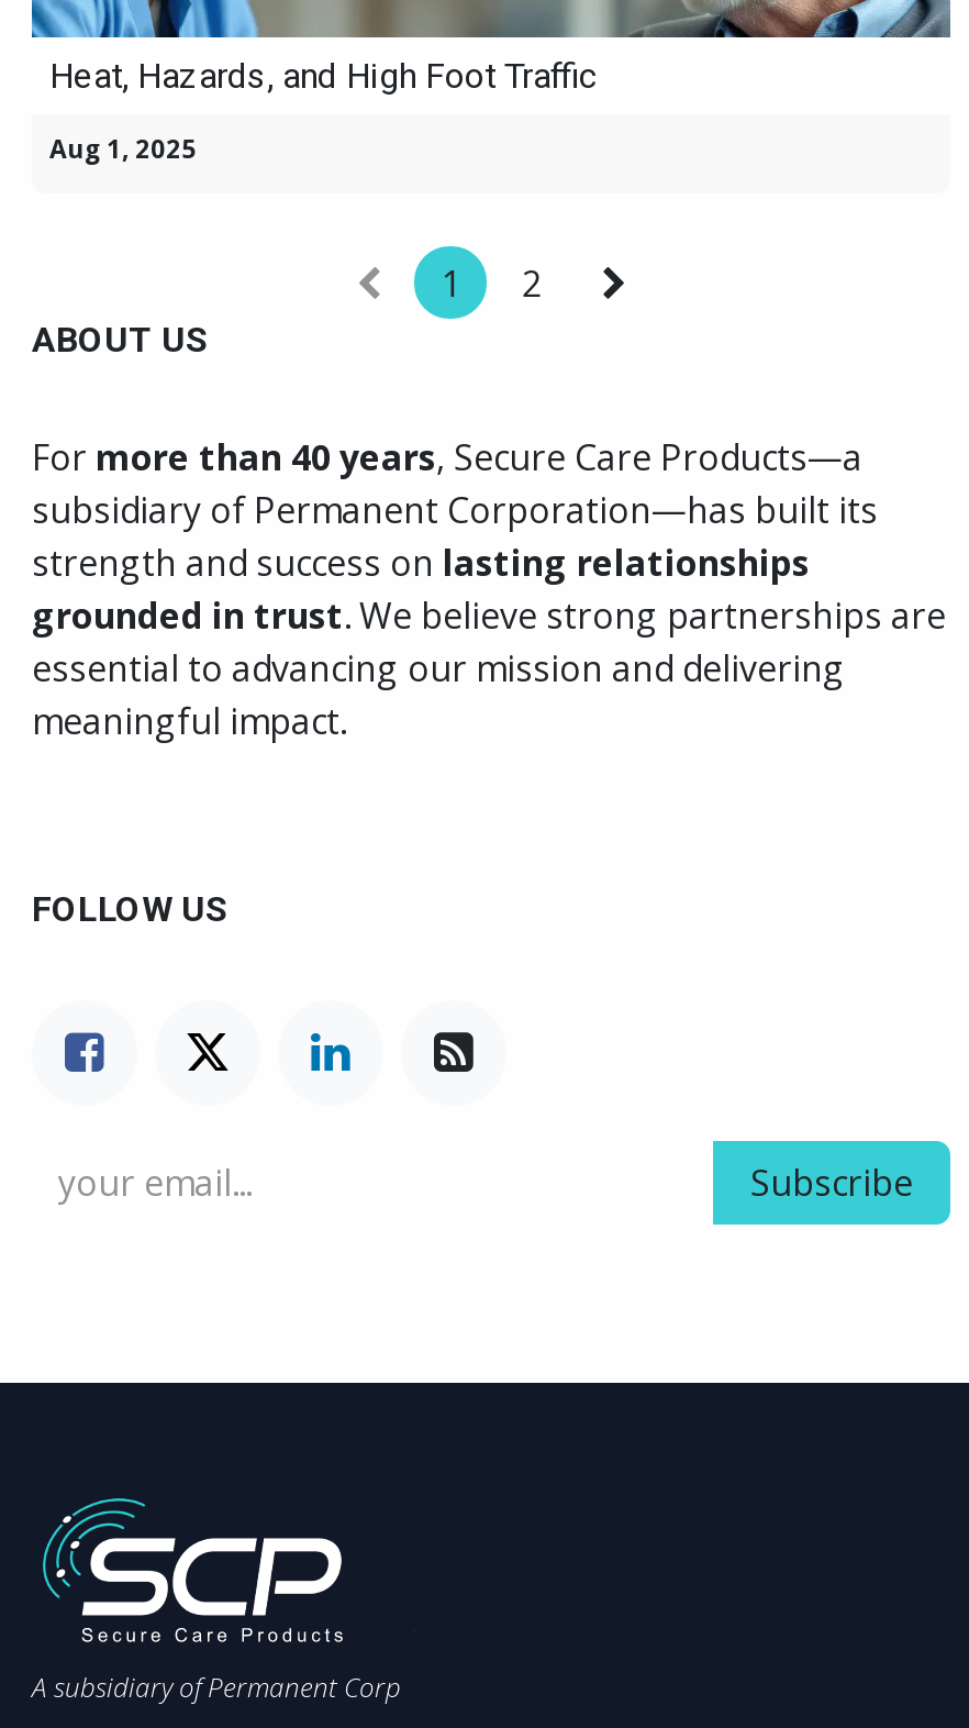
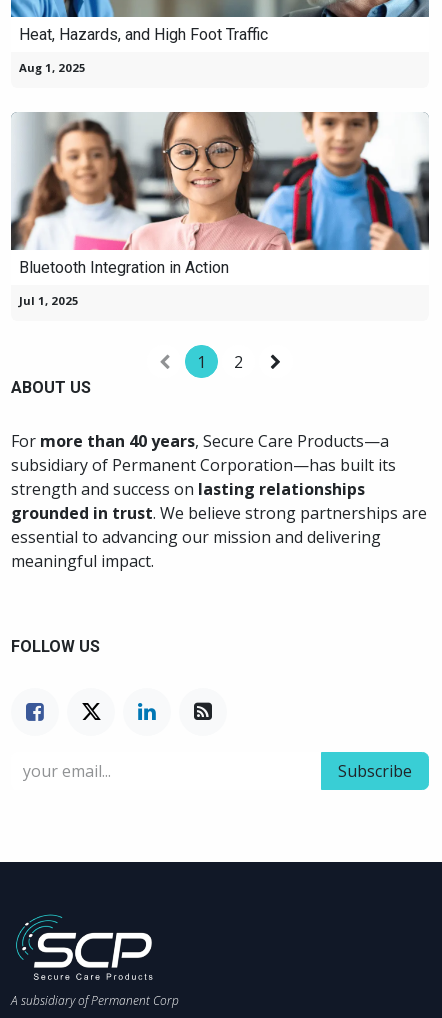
none -> [10,111,430,308] [image] | Bluetooth Integration in Action | Jul 1, 2025

